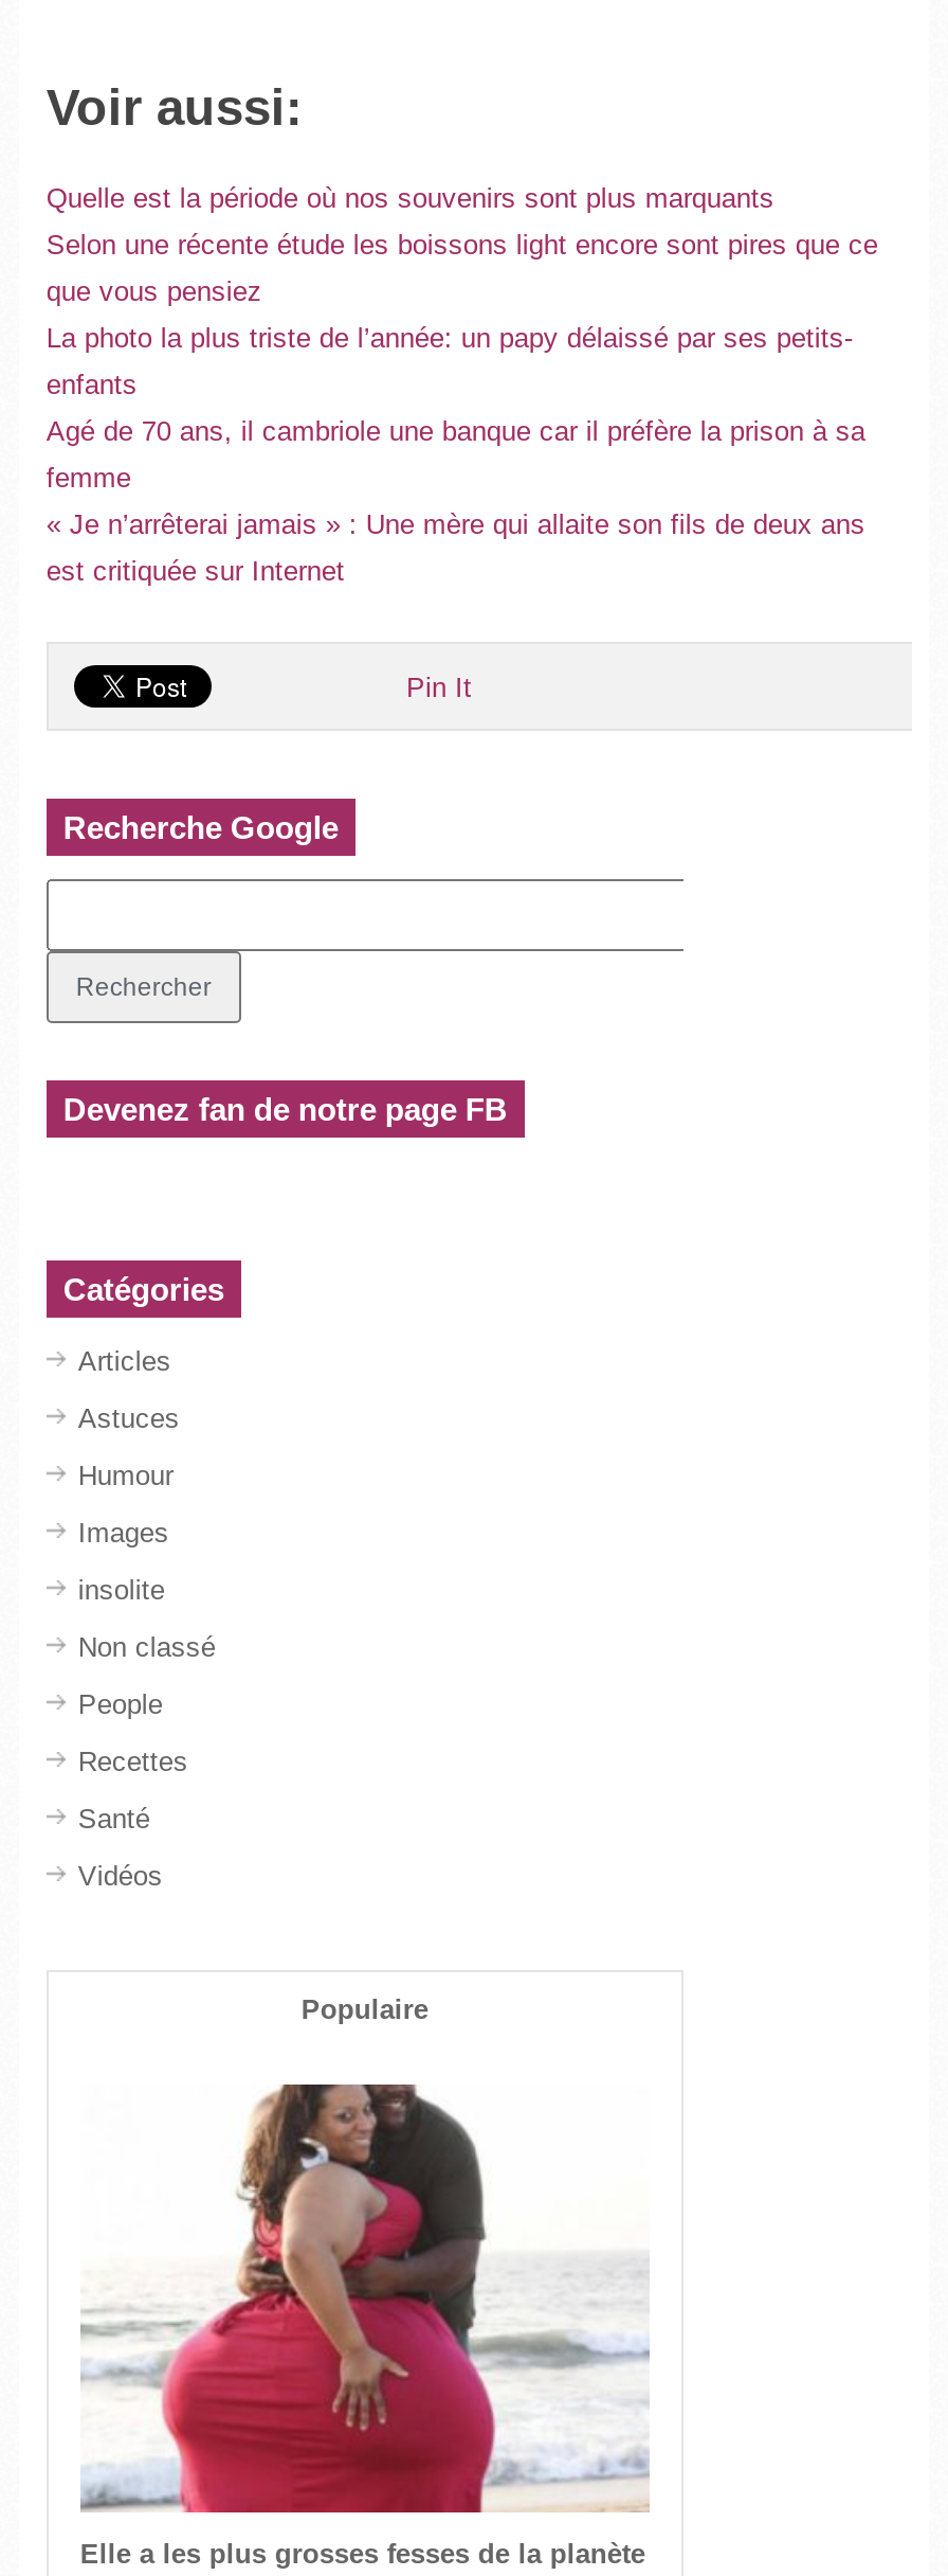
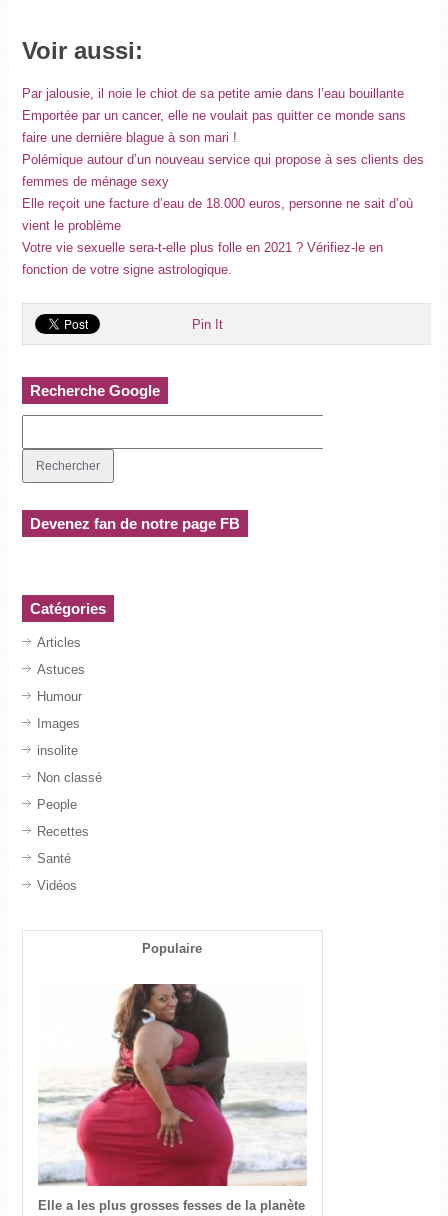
[46,182,774,214] Quelle est la période où nos souvenirs sont plus marquants -> [22,86,404,101] Par jalousie, il noie le chiot de sa petite amie dans l’eau bouillante
[46,229,878,261] Selon une récente étude les boissons light encore sont pires que ce -> [22,108,406,123] Emportée par un cancer, elle ne voulait pas quitter ce monde sans
[46,275,262,307] que vous pensiez -> [22,130,237,145] faire une dernière blague à son mari !
[46,322,852,354] La photo la plus triste de l’année: un papy délaissé par ses petits- -> [22,152,424,167] Polémique autour d’un nouveau service qui propose à ses clients des
[46,369,137,400] enfants -> [22,174,169,189] femmes de ménage sexy
[46,415,865,447] Agé de 70 ans, il cambriole une banque car il préfère la prison à sa -> [22,196,413,211] Elle reçoit une facture d’eau de 18.000 euros, personne ne sait d’où
[46,462,131,494] femme -> [22,218,121,233] vient le problème
[46,508,865,540] « Je n’arrêterai jamais » : Une mère qui allaite son fils de deux ans -> [22,240,383,255] Votre vie sexuelle sera-t-elle plus folle en 2021 ? Vérifiez-le en
[46,555,344,587] est critiquée sur Internet -> [22,262,232,277] fonction de votre signe astrologique.

